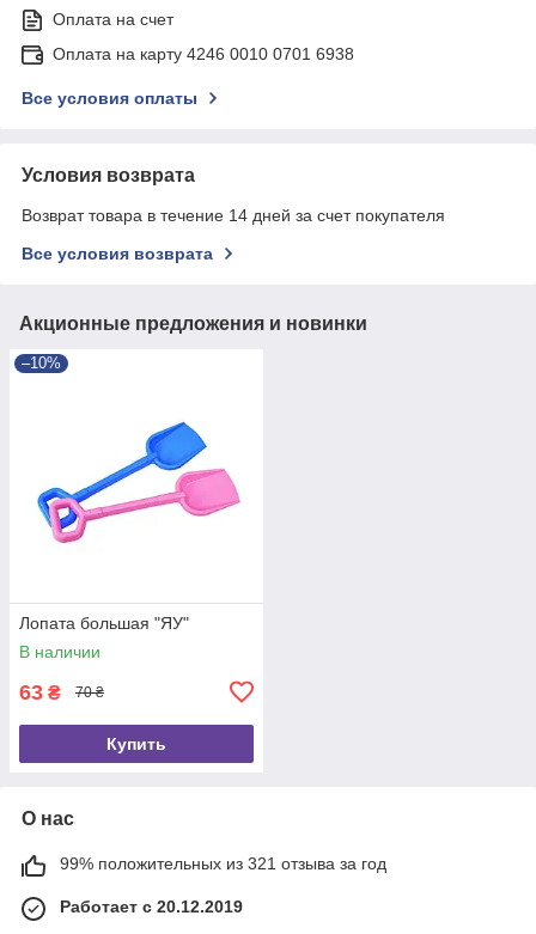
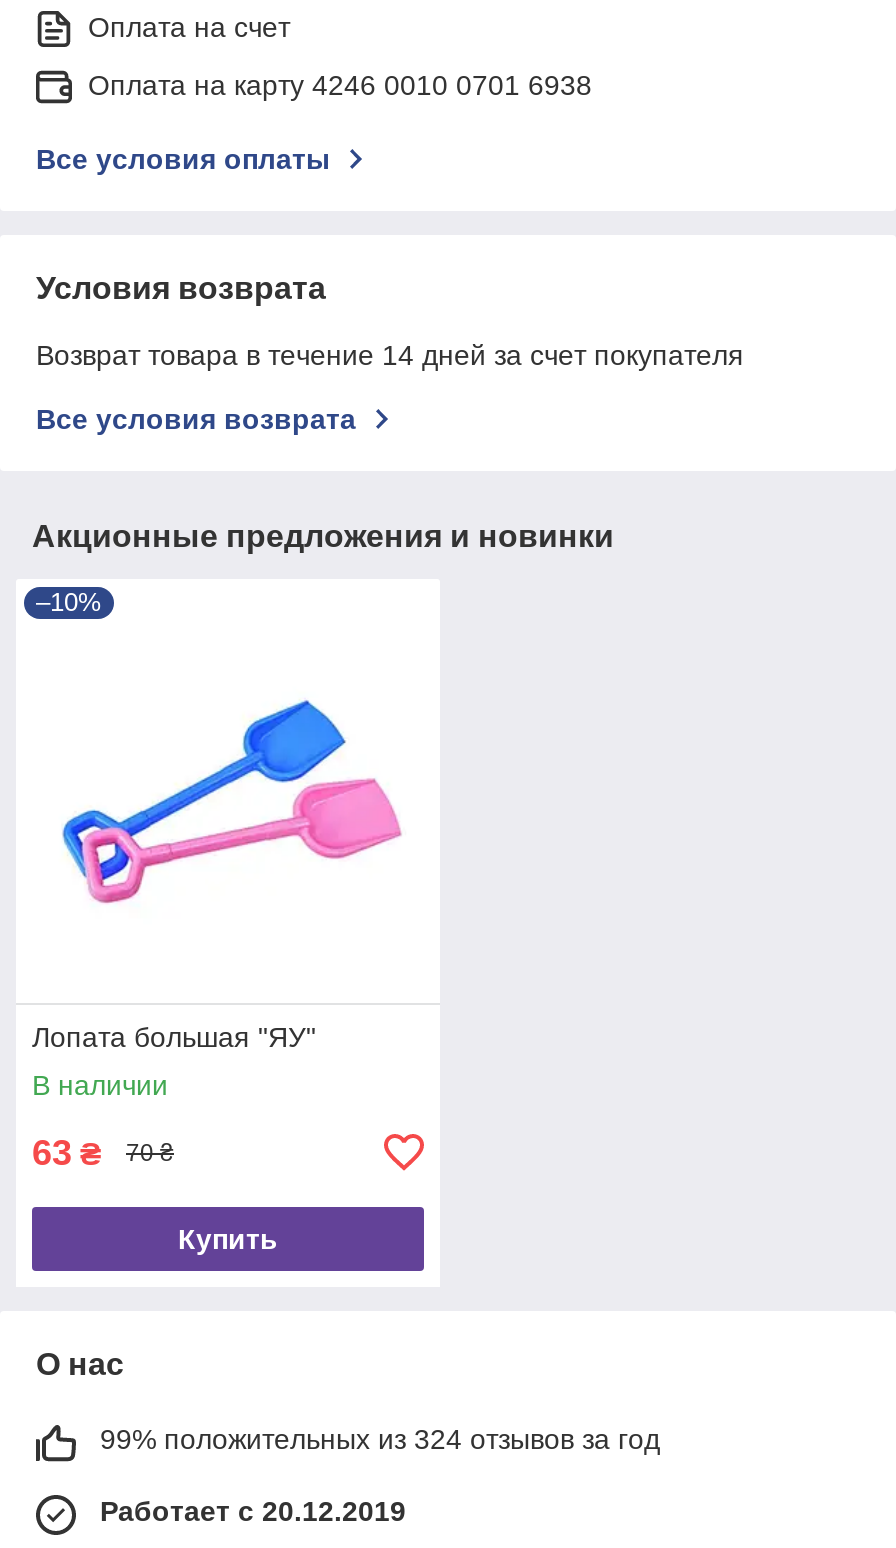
[60,854,386,873] 99% положительных из 321 отзыва за год -> [100,1423,660,1455] 99% положительных из 324 отзывов за год

